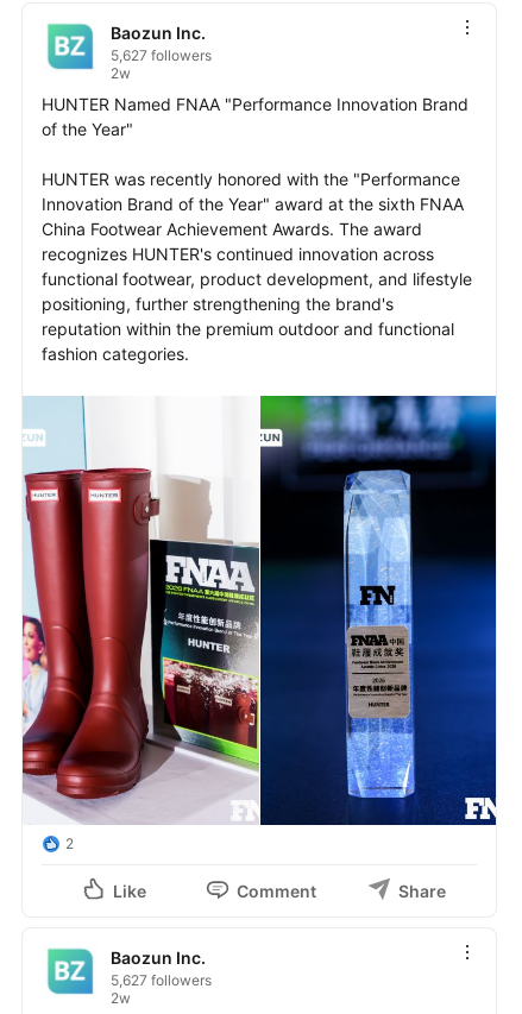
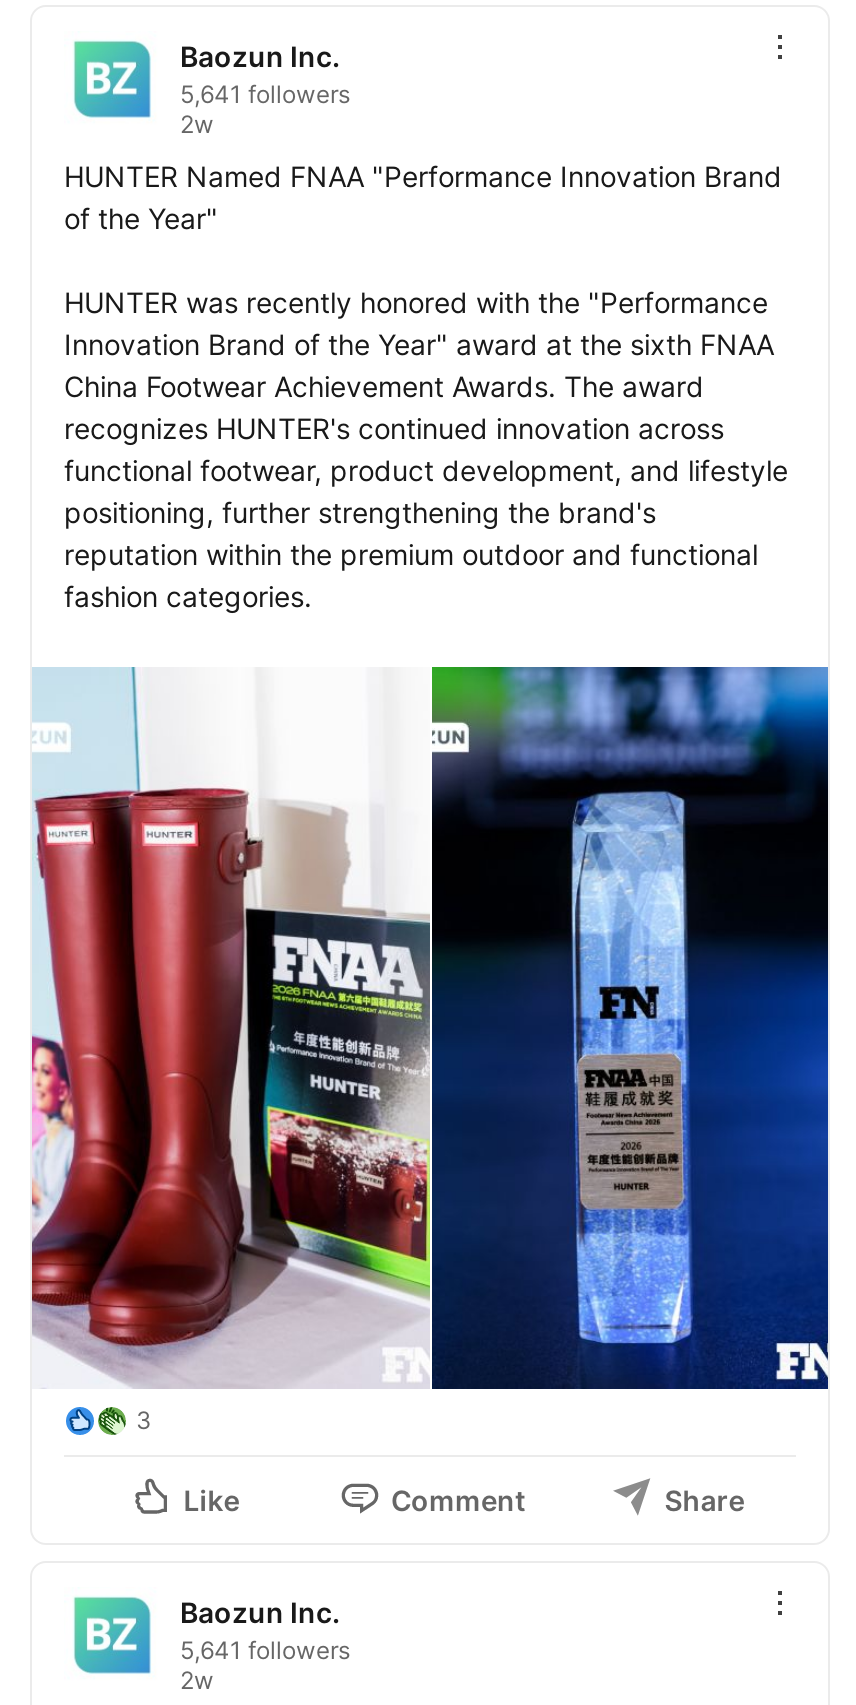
[111,47,212,64] 5,627 followers -> [180,79,350,109] 5,641 followers
[65,835,74,853] 2 -> [136,1405,152,1435] 3
[111,971,212,989] 5,627 followers -> [180,1635,350,1665] 5,641 followers

